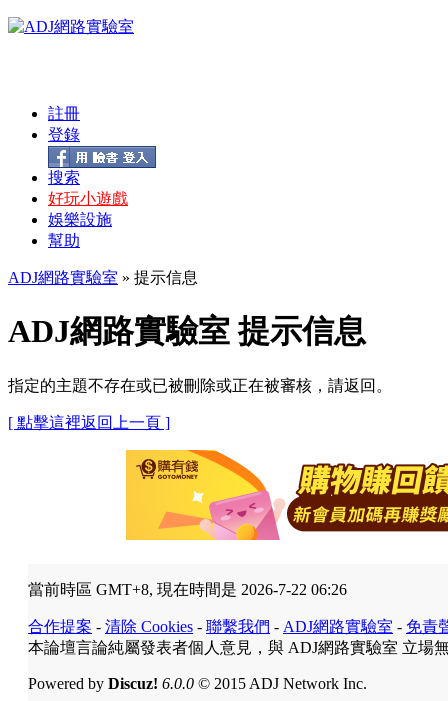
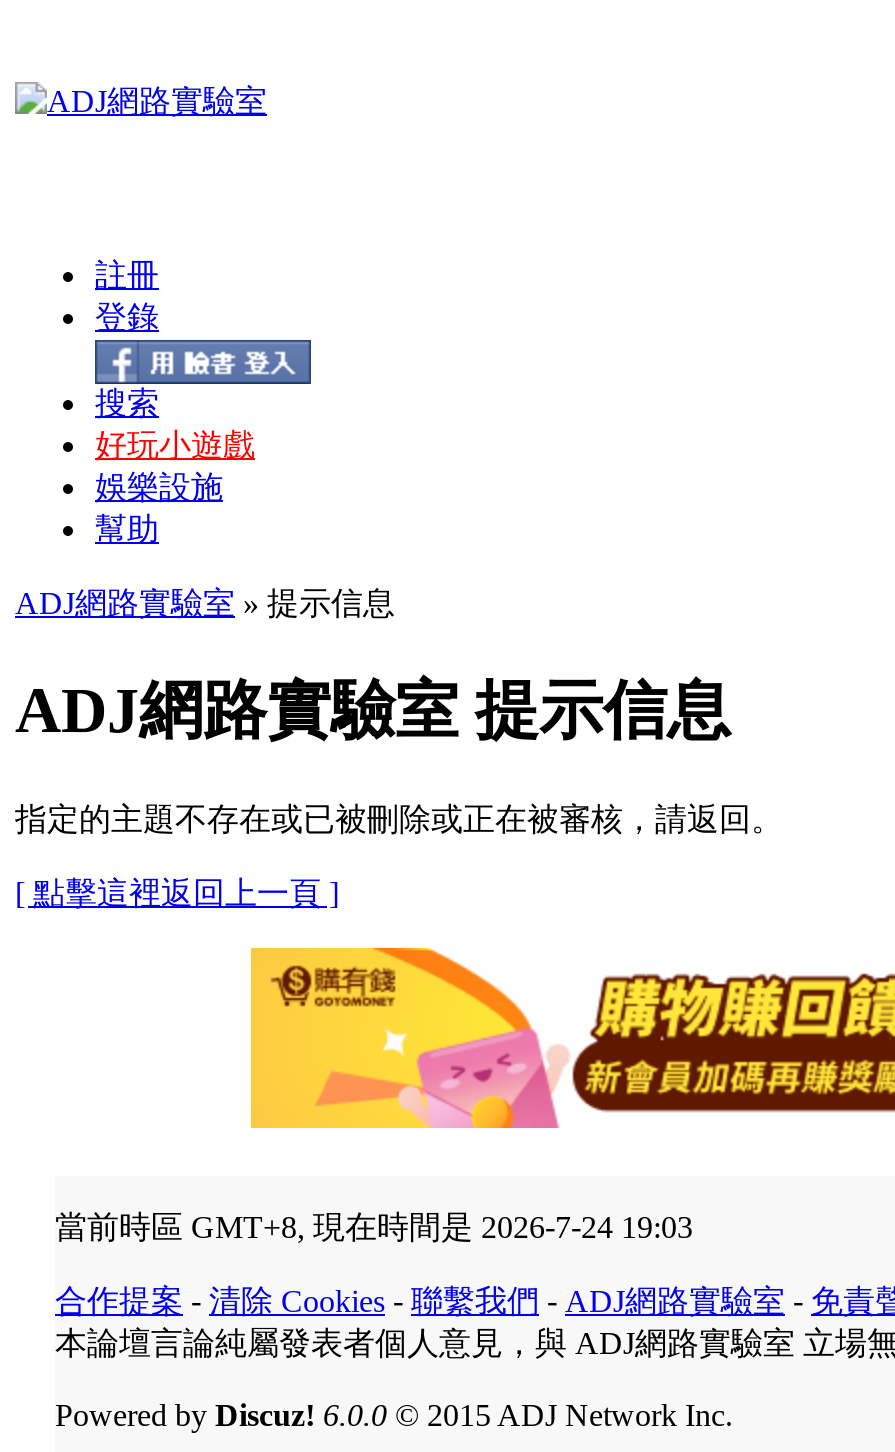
[28,581,347,598] 當前時區 GMT+8, 現在時間是 2026-7-22 06:26 -> [55,1210,693,1244] 當前時區 GMT+8, 現在時間是 2026-7-24 19:03

